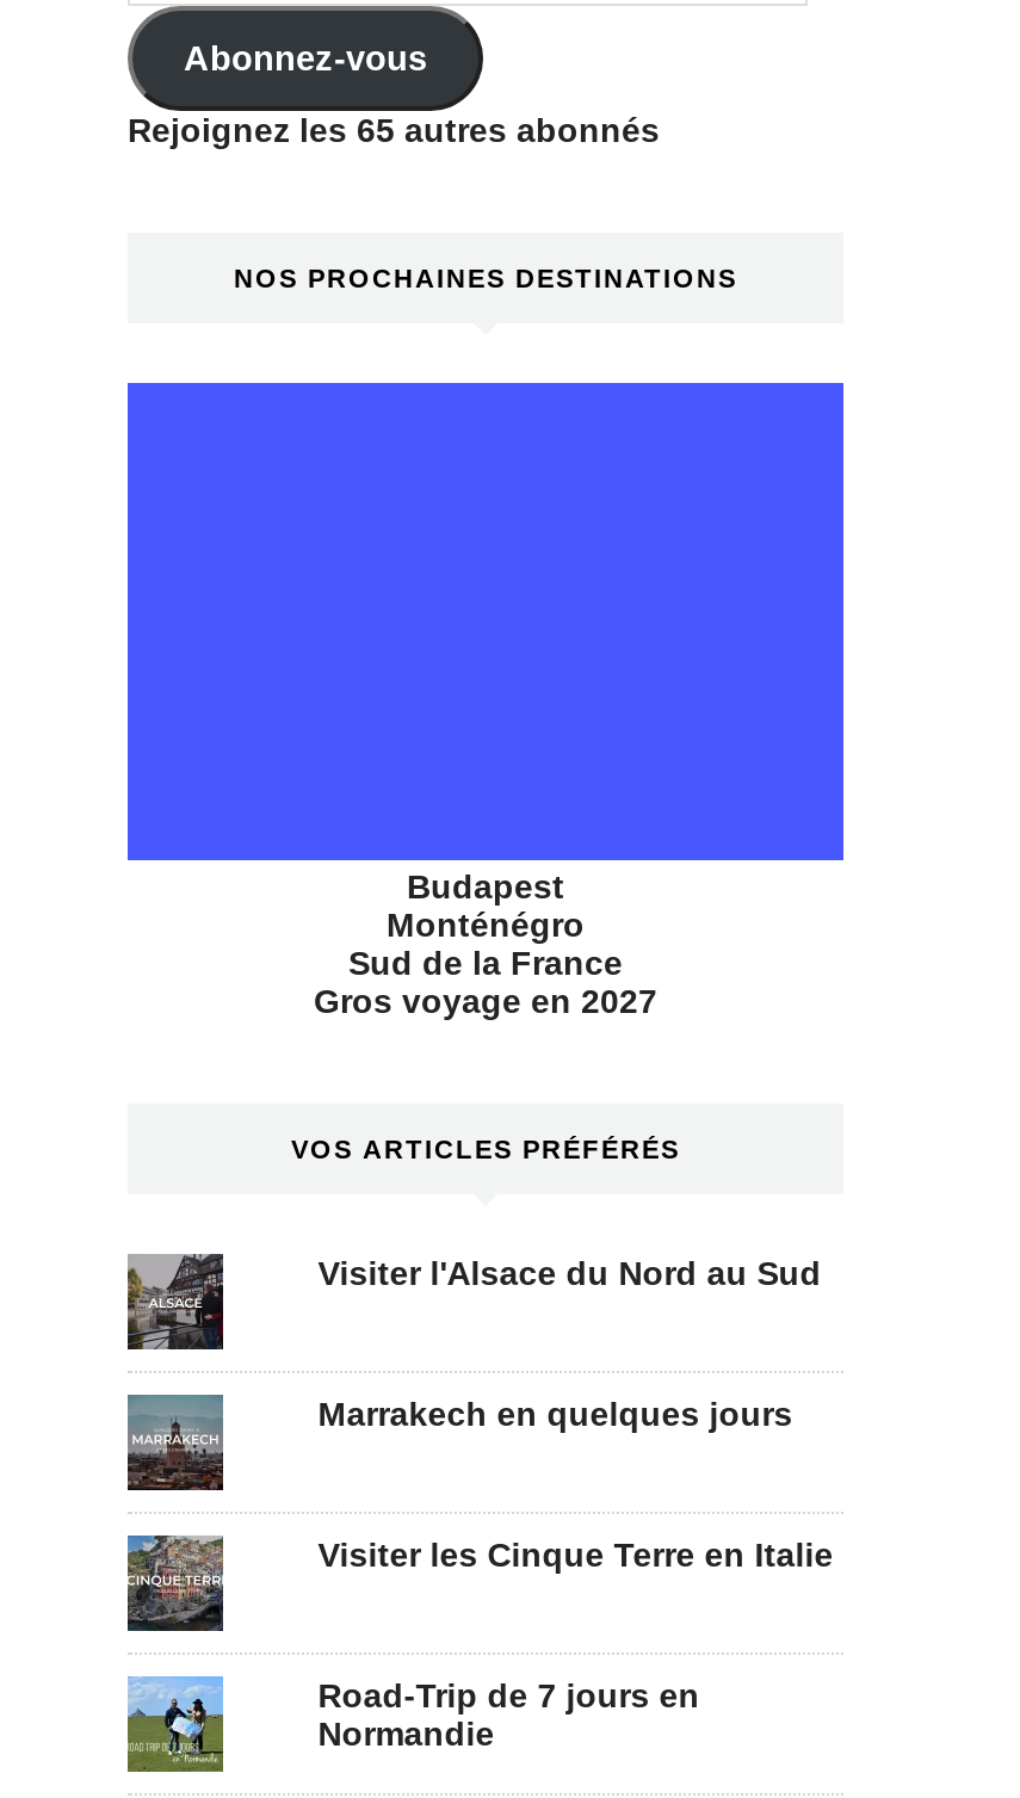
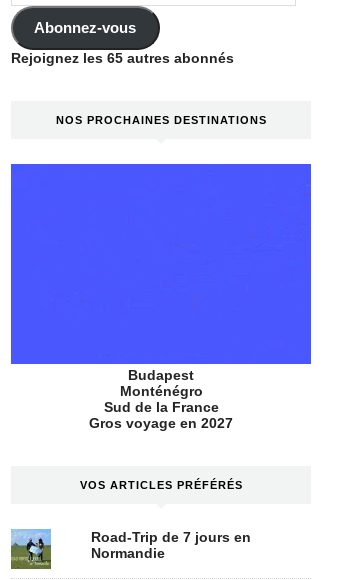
[125,1252,821,1352] [image] | Visiter l'Alsace du Nord au Sud -> none
[125,1392,793,1493] [image] | Marrakech en quelques jours -> none
[125,1533,833,1633] [image] | Visiter les Cinque Terre en Italie -> none

